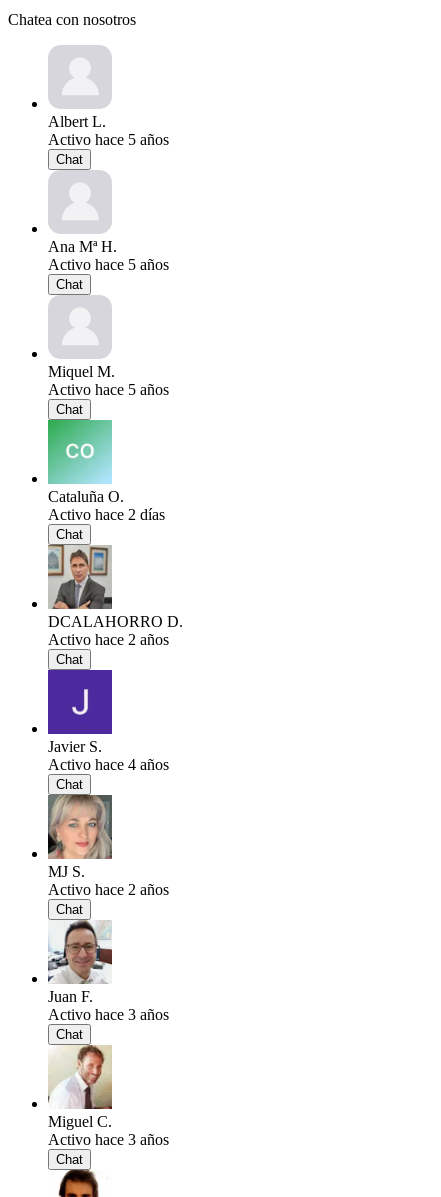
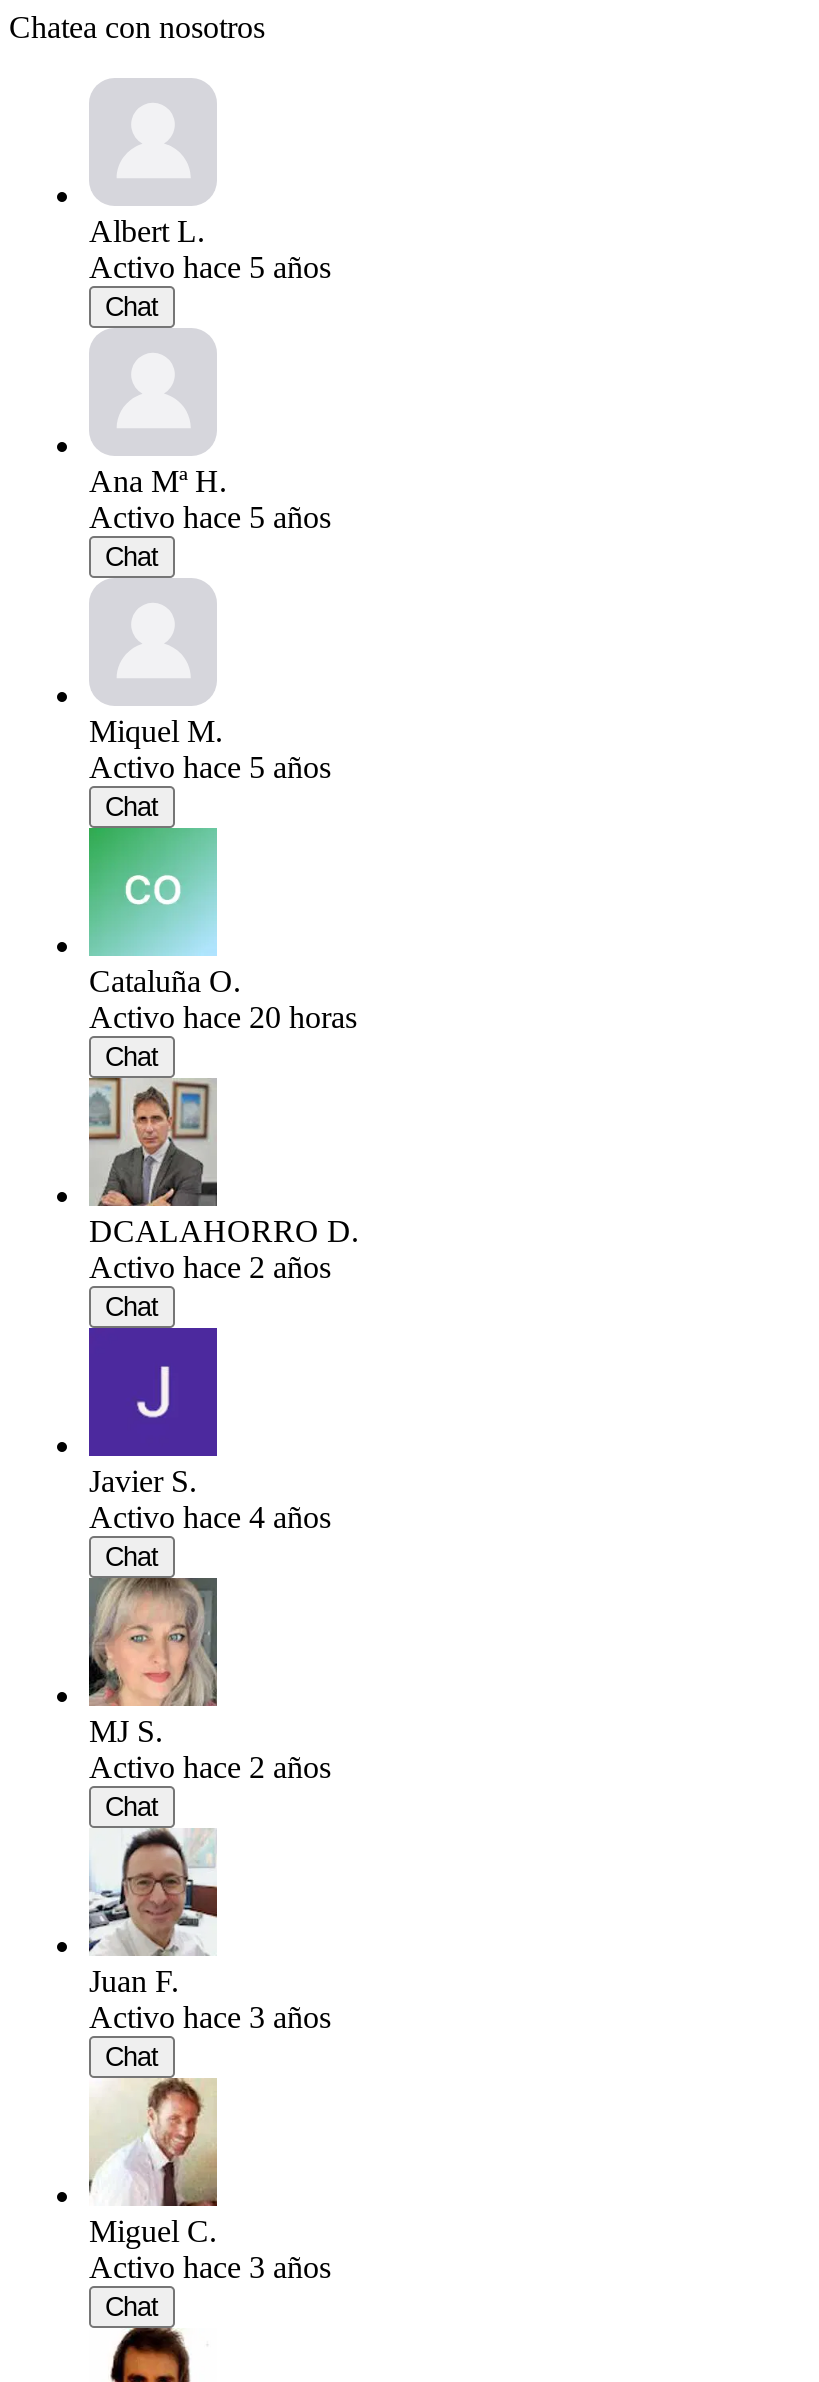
[48,506,165,523] Activo hace 2 días -> [89,1000,357,1034] Activo hace 20 horas

